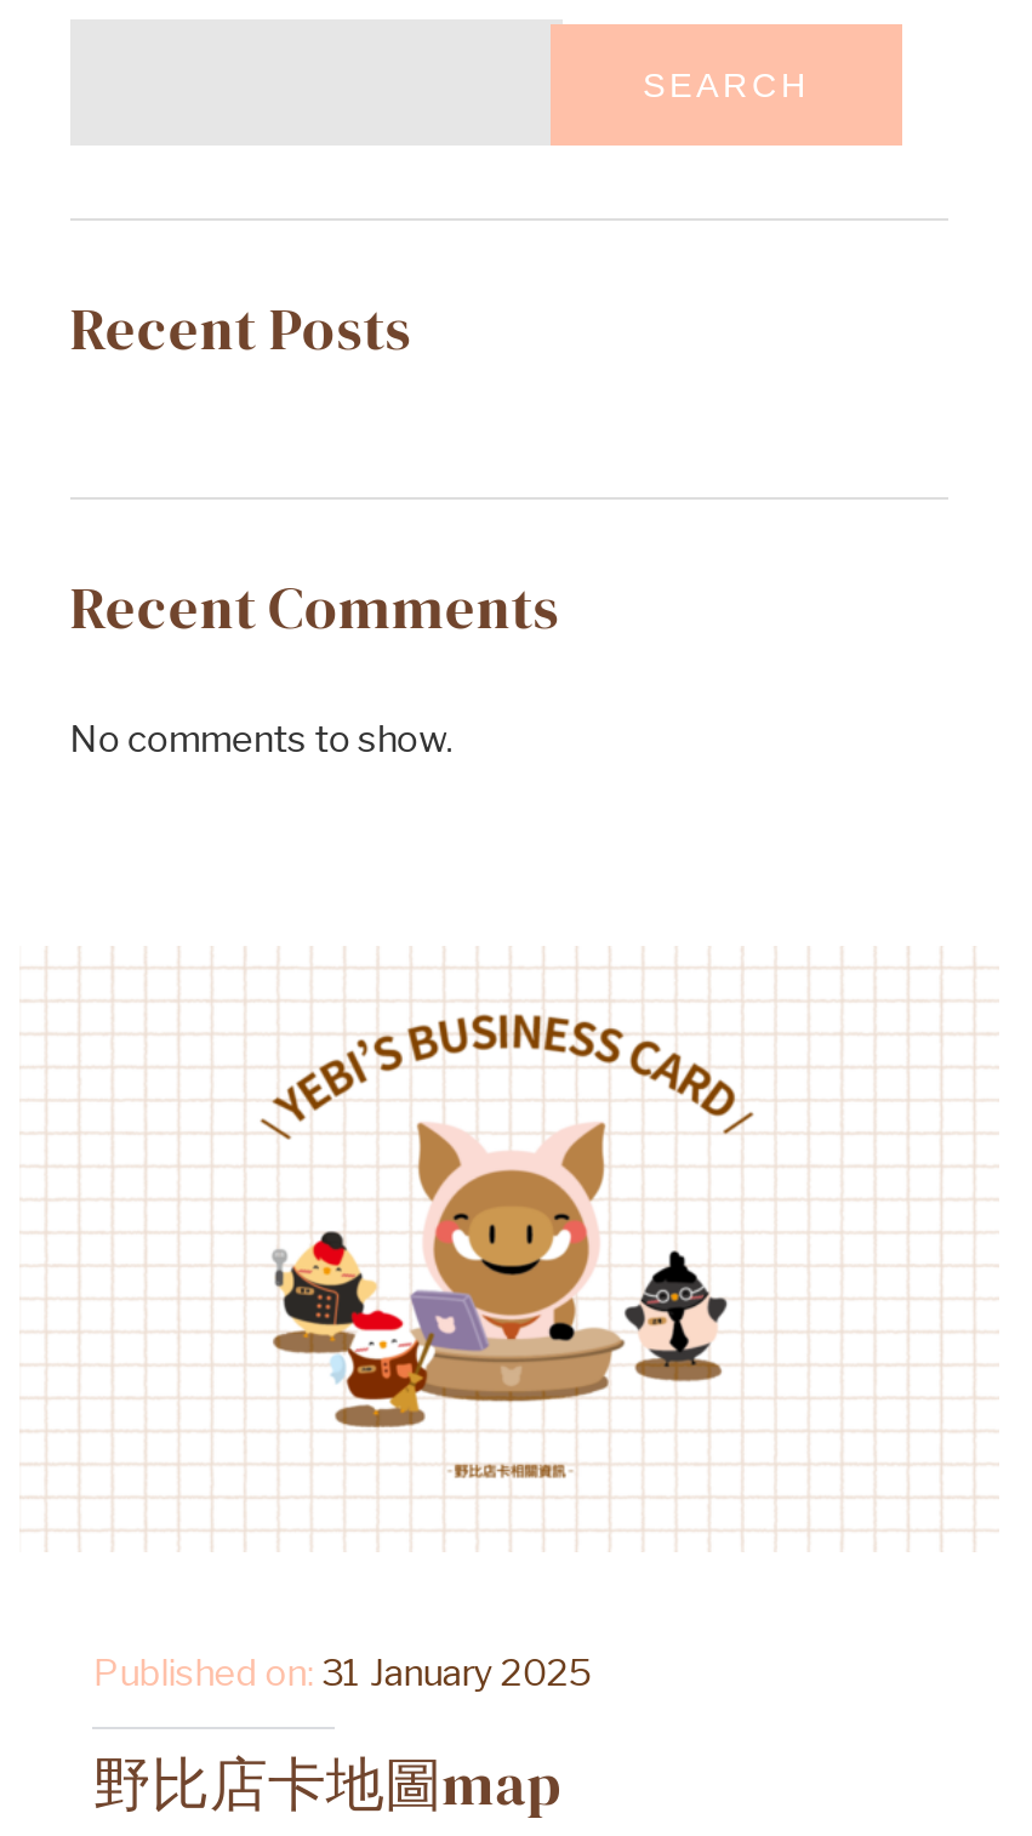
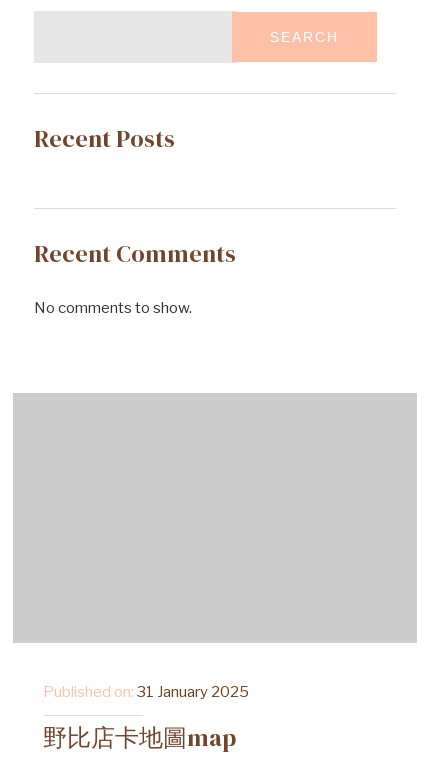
[22,951,997,1552] [image] -> none

